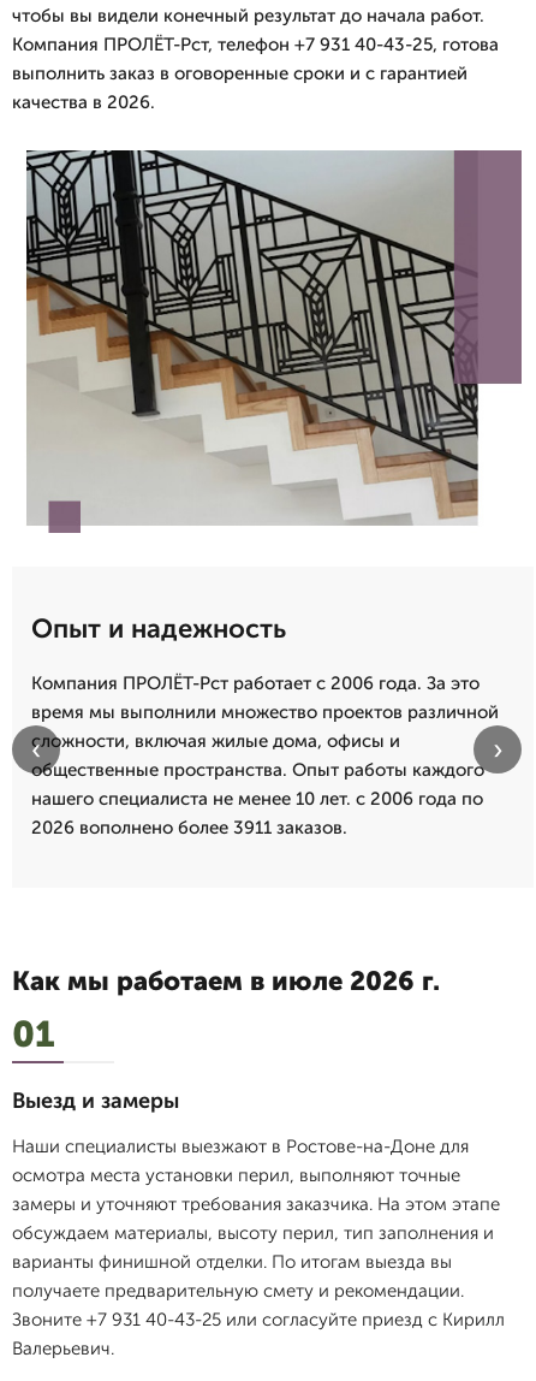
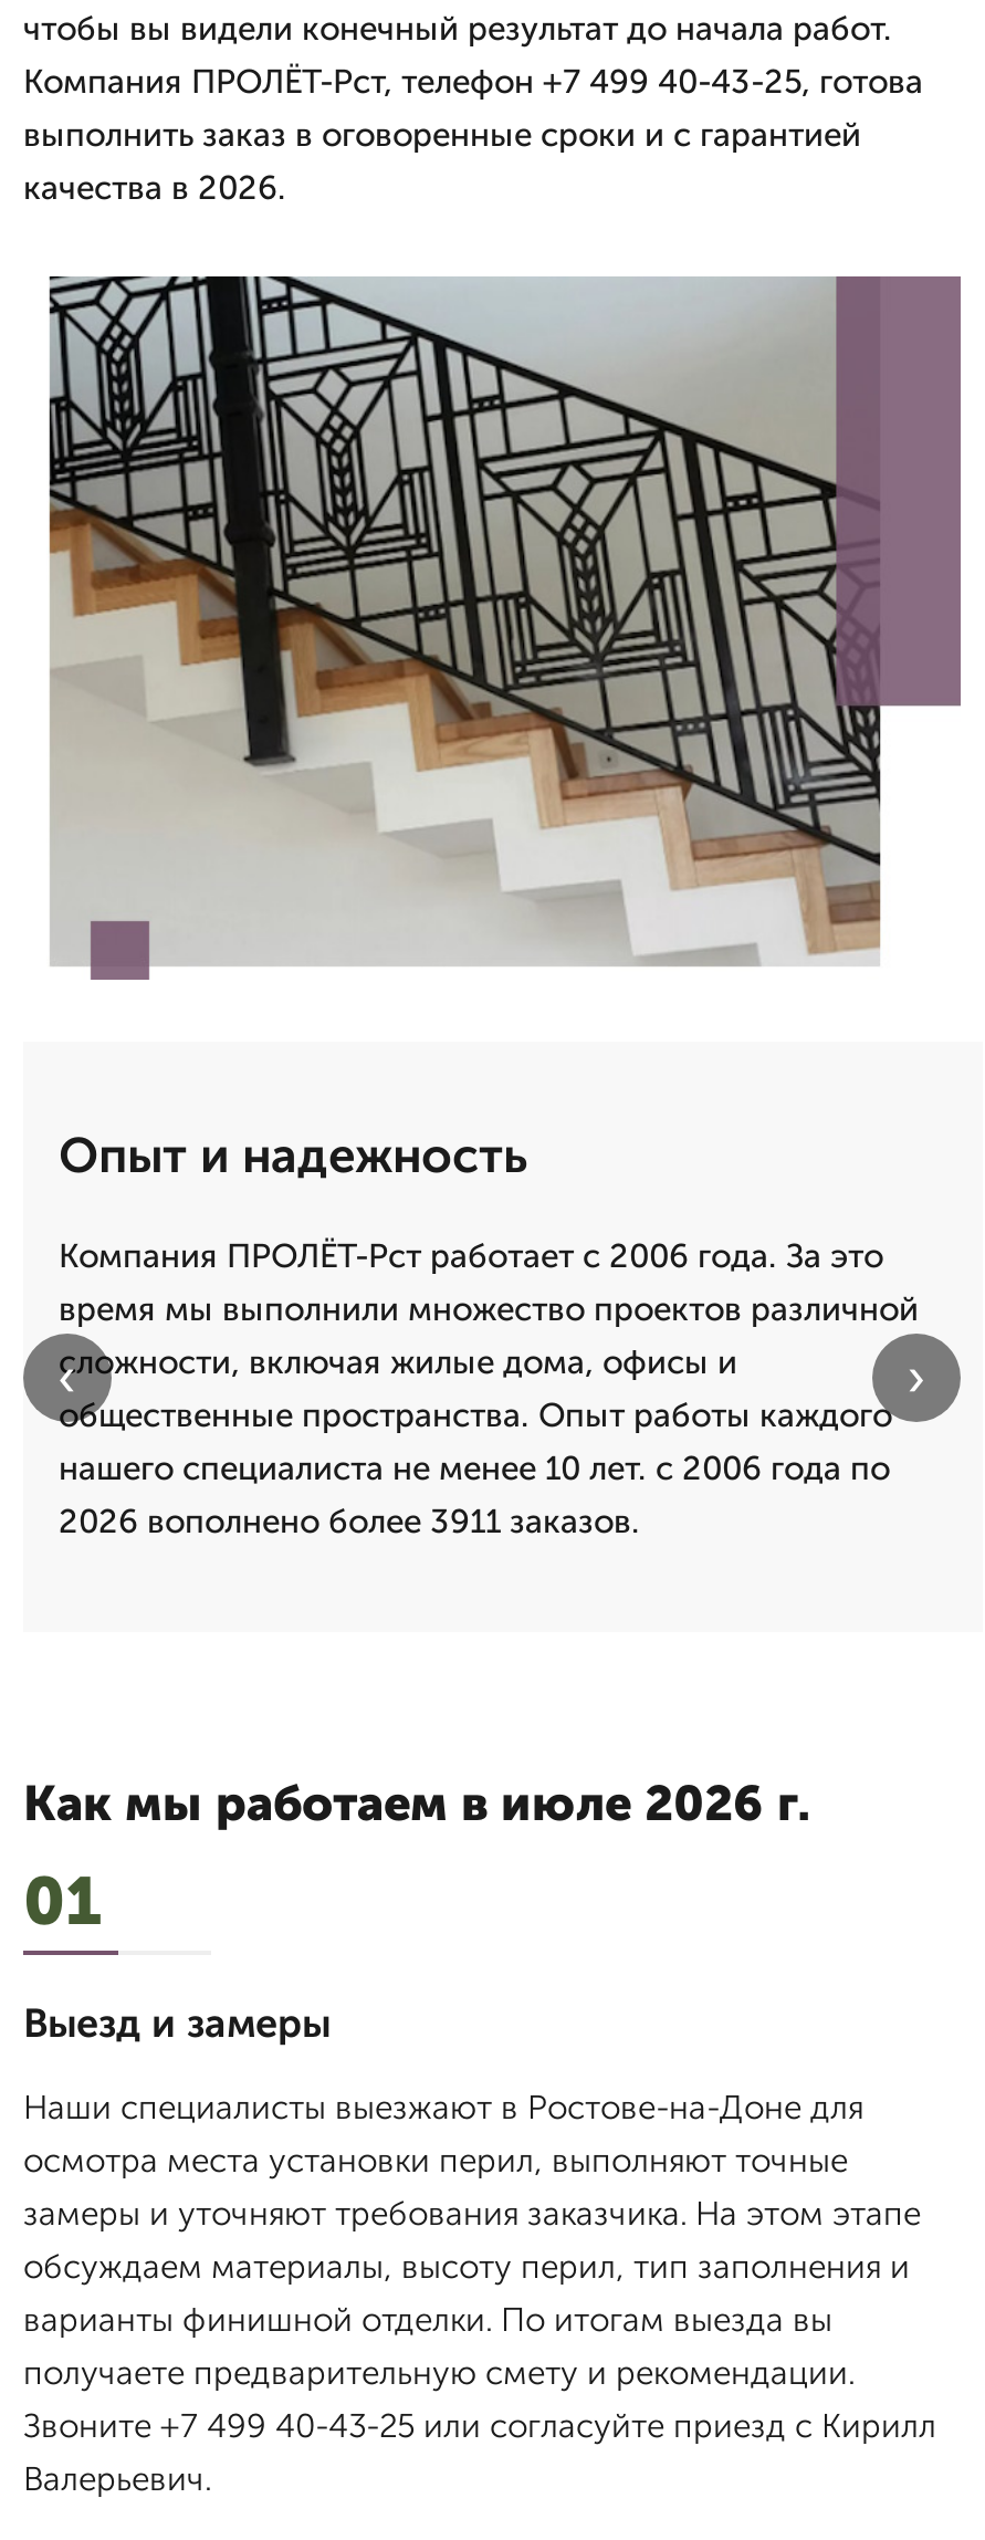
[12,34,499,55] Компания ПРОЛЁТ-Рст, телефон +7 931 40-43-25, готова -> [23,62,923,102] Компания ПРОЛЁТ-Рст, телефон +7 499 40-43-25, готова
[12,1309,505,1330] Звоните +7 931 40-43-25 или согласуйте приезд с Кирилл -> [23,2406,936,2446] Звоните +7 499 40-43-25 или согласуйте приезд с Кирилл

